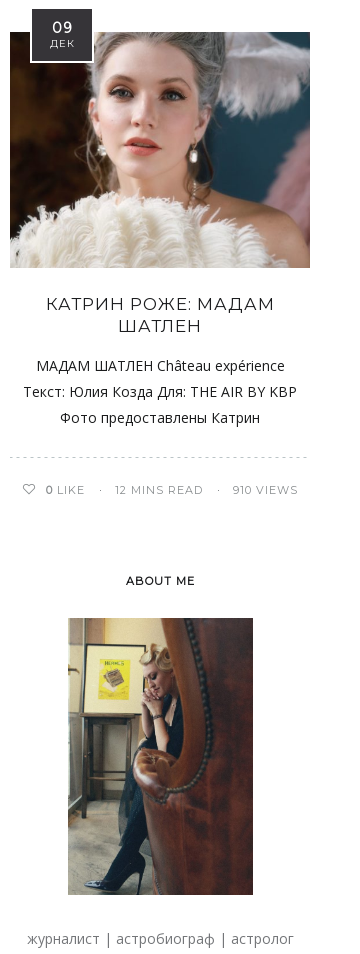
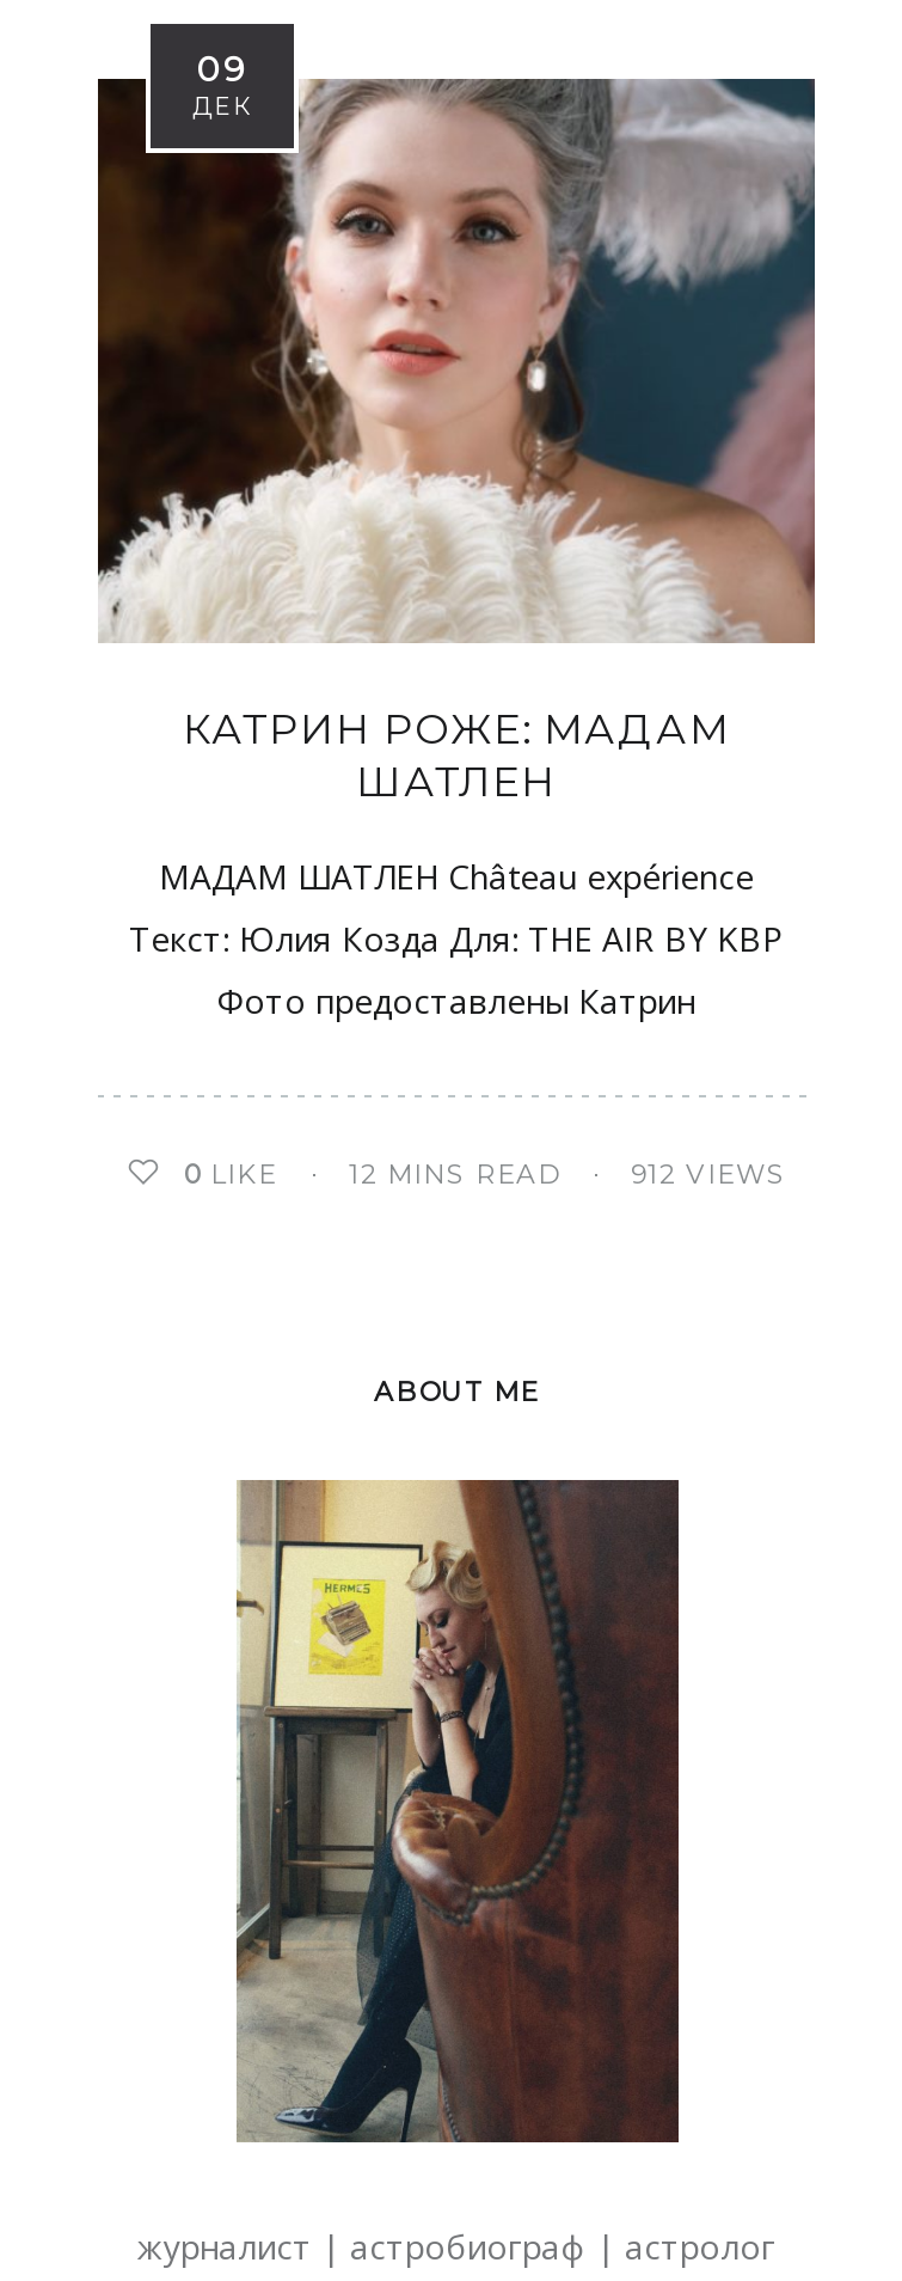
[233,482,298,496] 910 VIEWS -> [631,1156,786,1190] 912 VIEWS

